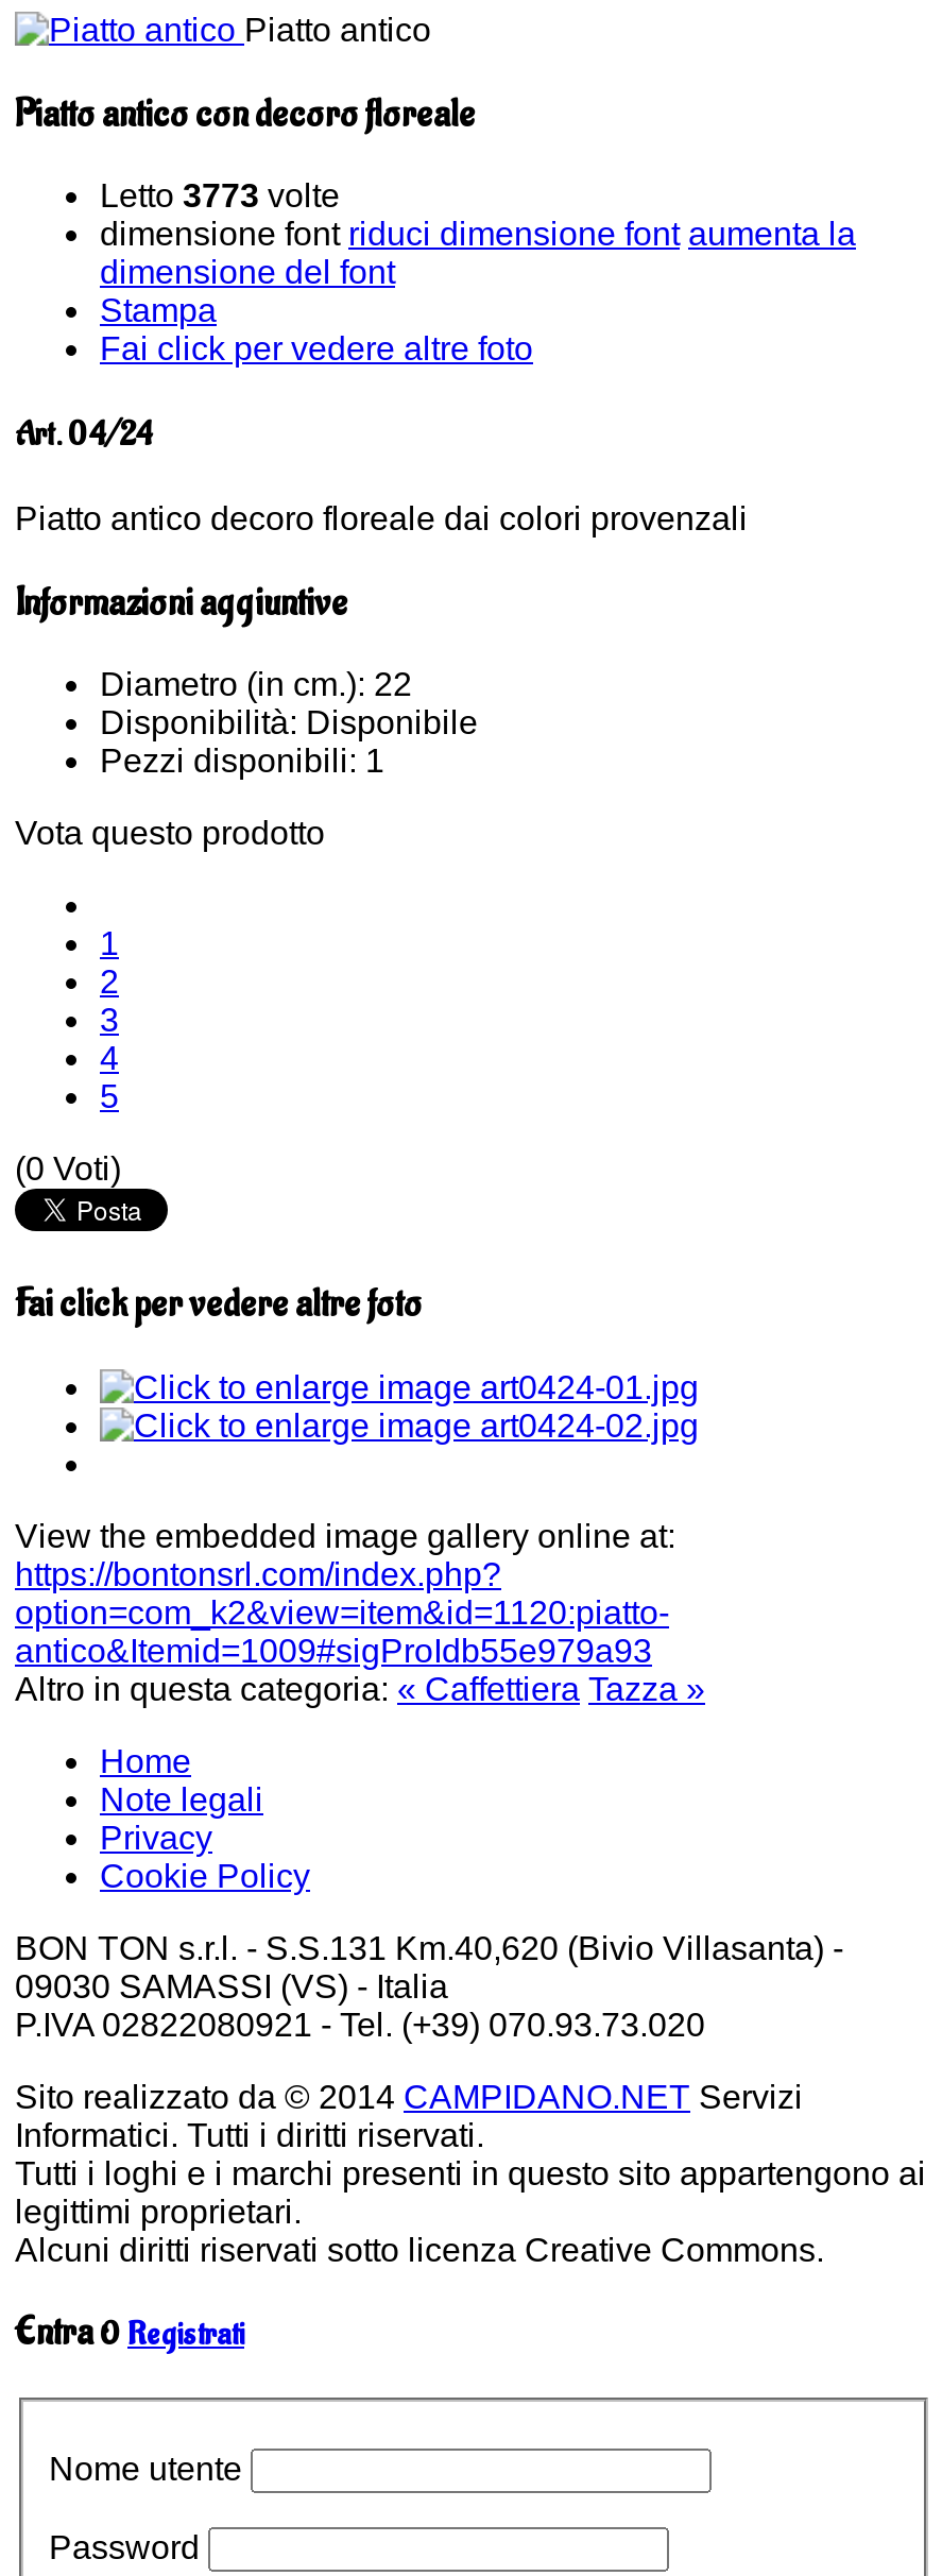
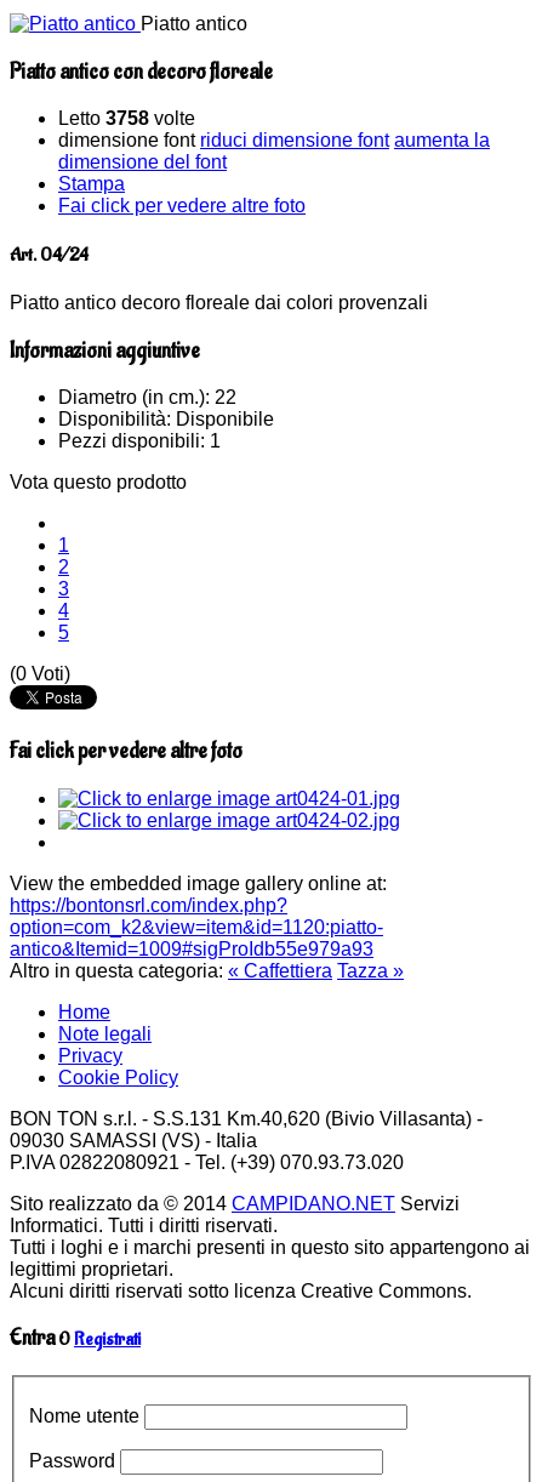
[100,178,340,214] Letto 3773 volte -> [58,108,195,129] Letto 3758 volte

